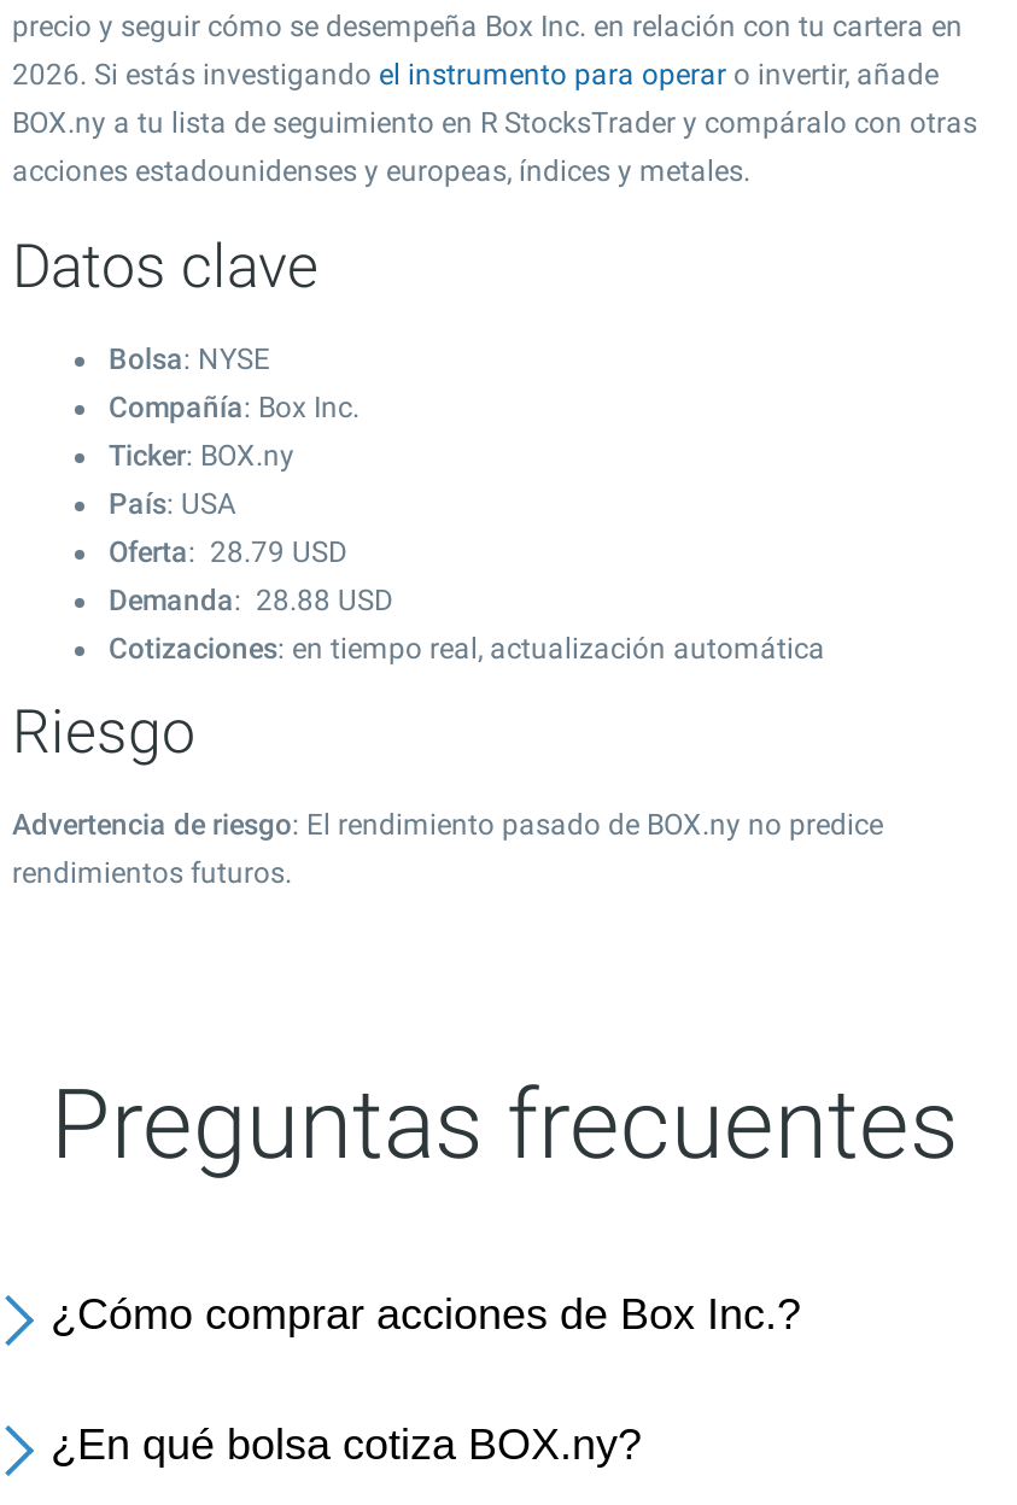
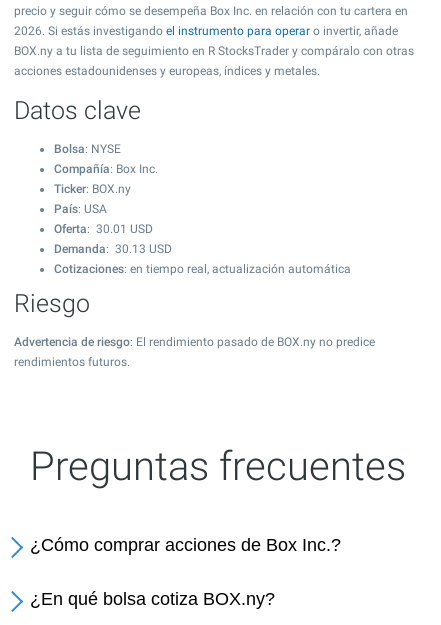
[109,535,347,569] Oferta: 28.79 USD -> [54,222,153,236] Oferta: 30.01 USD
[109,584,393,617] Demanda: 28.88 USD -> [54,242,172,256] Demanda: 30.13 USD

